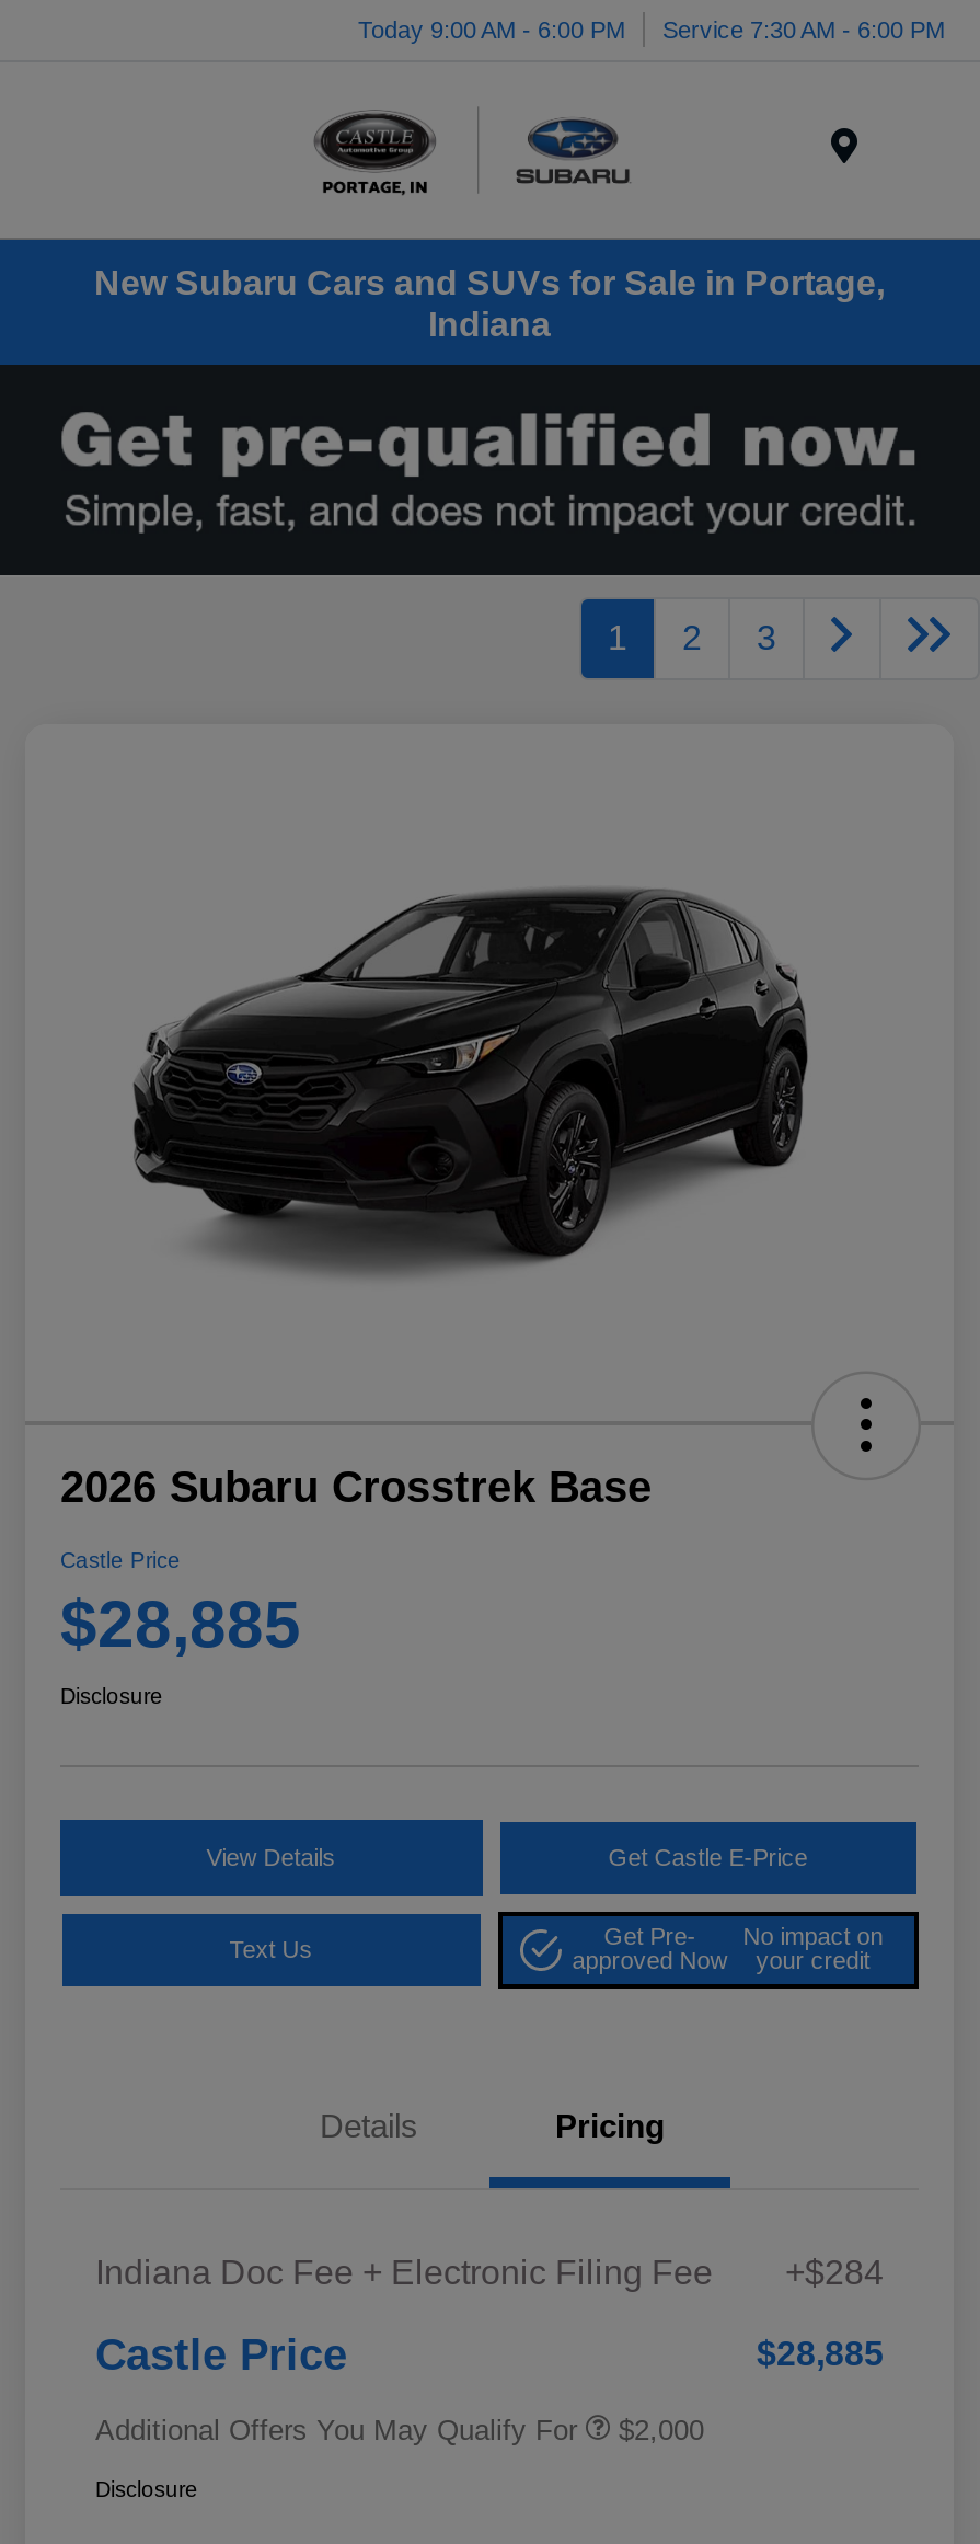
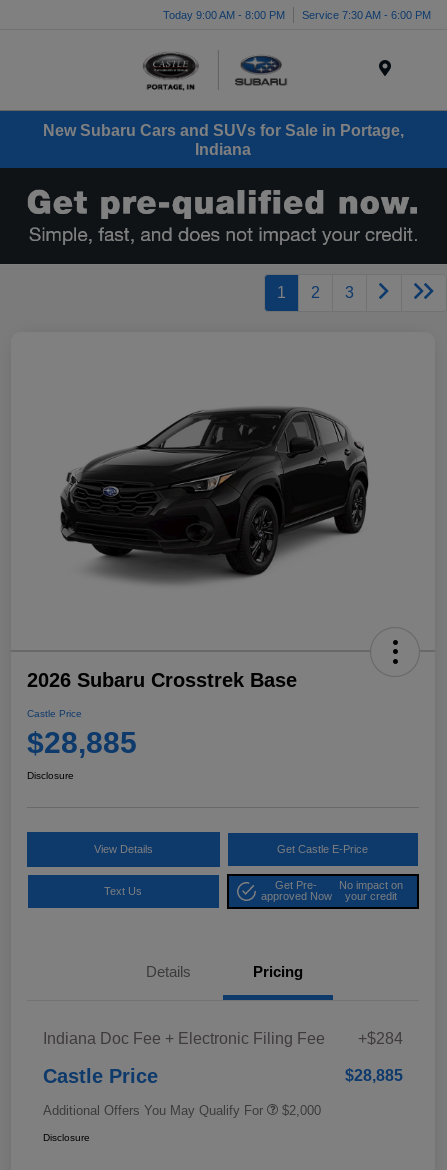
[358,15,945,42] Today 9:00 AM - 6:00 PM Service 7:30 AM - 6:00 PM -> [163,8,431,20] Today 9:00 AM - 8:00 PM Service 7:30 AM - 6:00 PM

